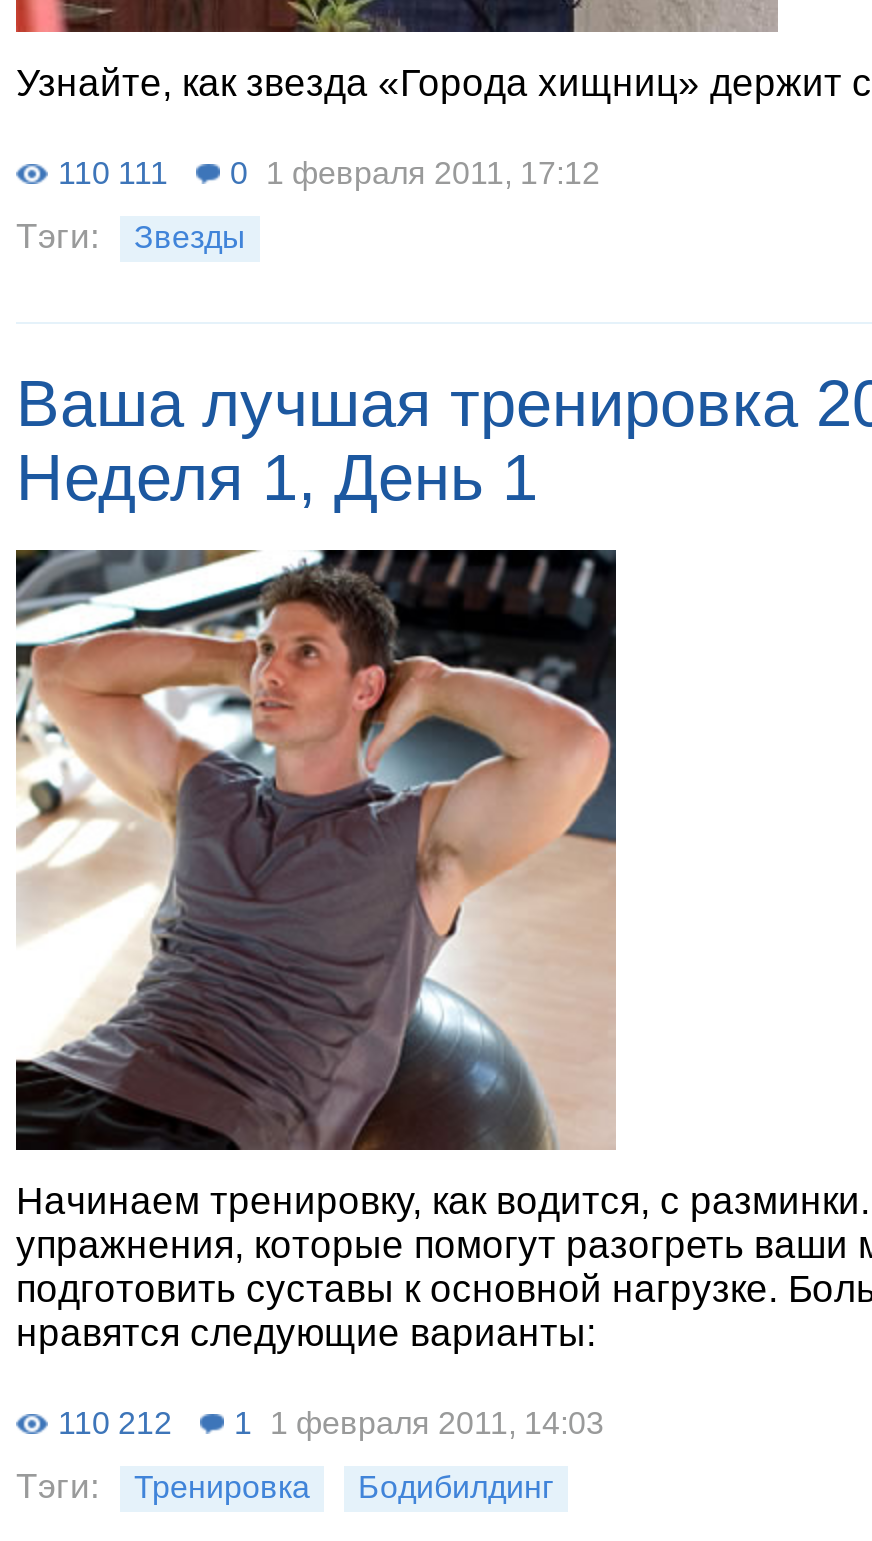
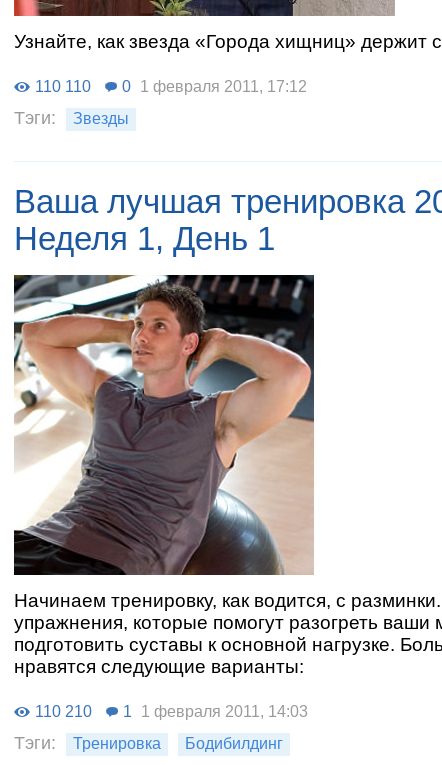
[58,156,600,190] 110 111 0 1 февраля 2011, 17:12 -> [35,78,307,95] 110 110 0 1 февраля 2011, 17:12
[58,1406,604,1440] 110 212 1 1 февраля 2011, 14:03 -> [35,703,308,720] 110 210 1 1 февраля 2011, 14:03

